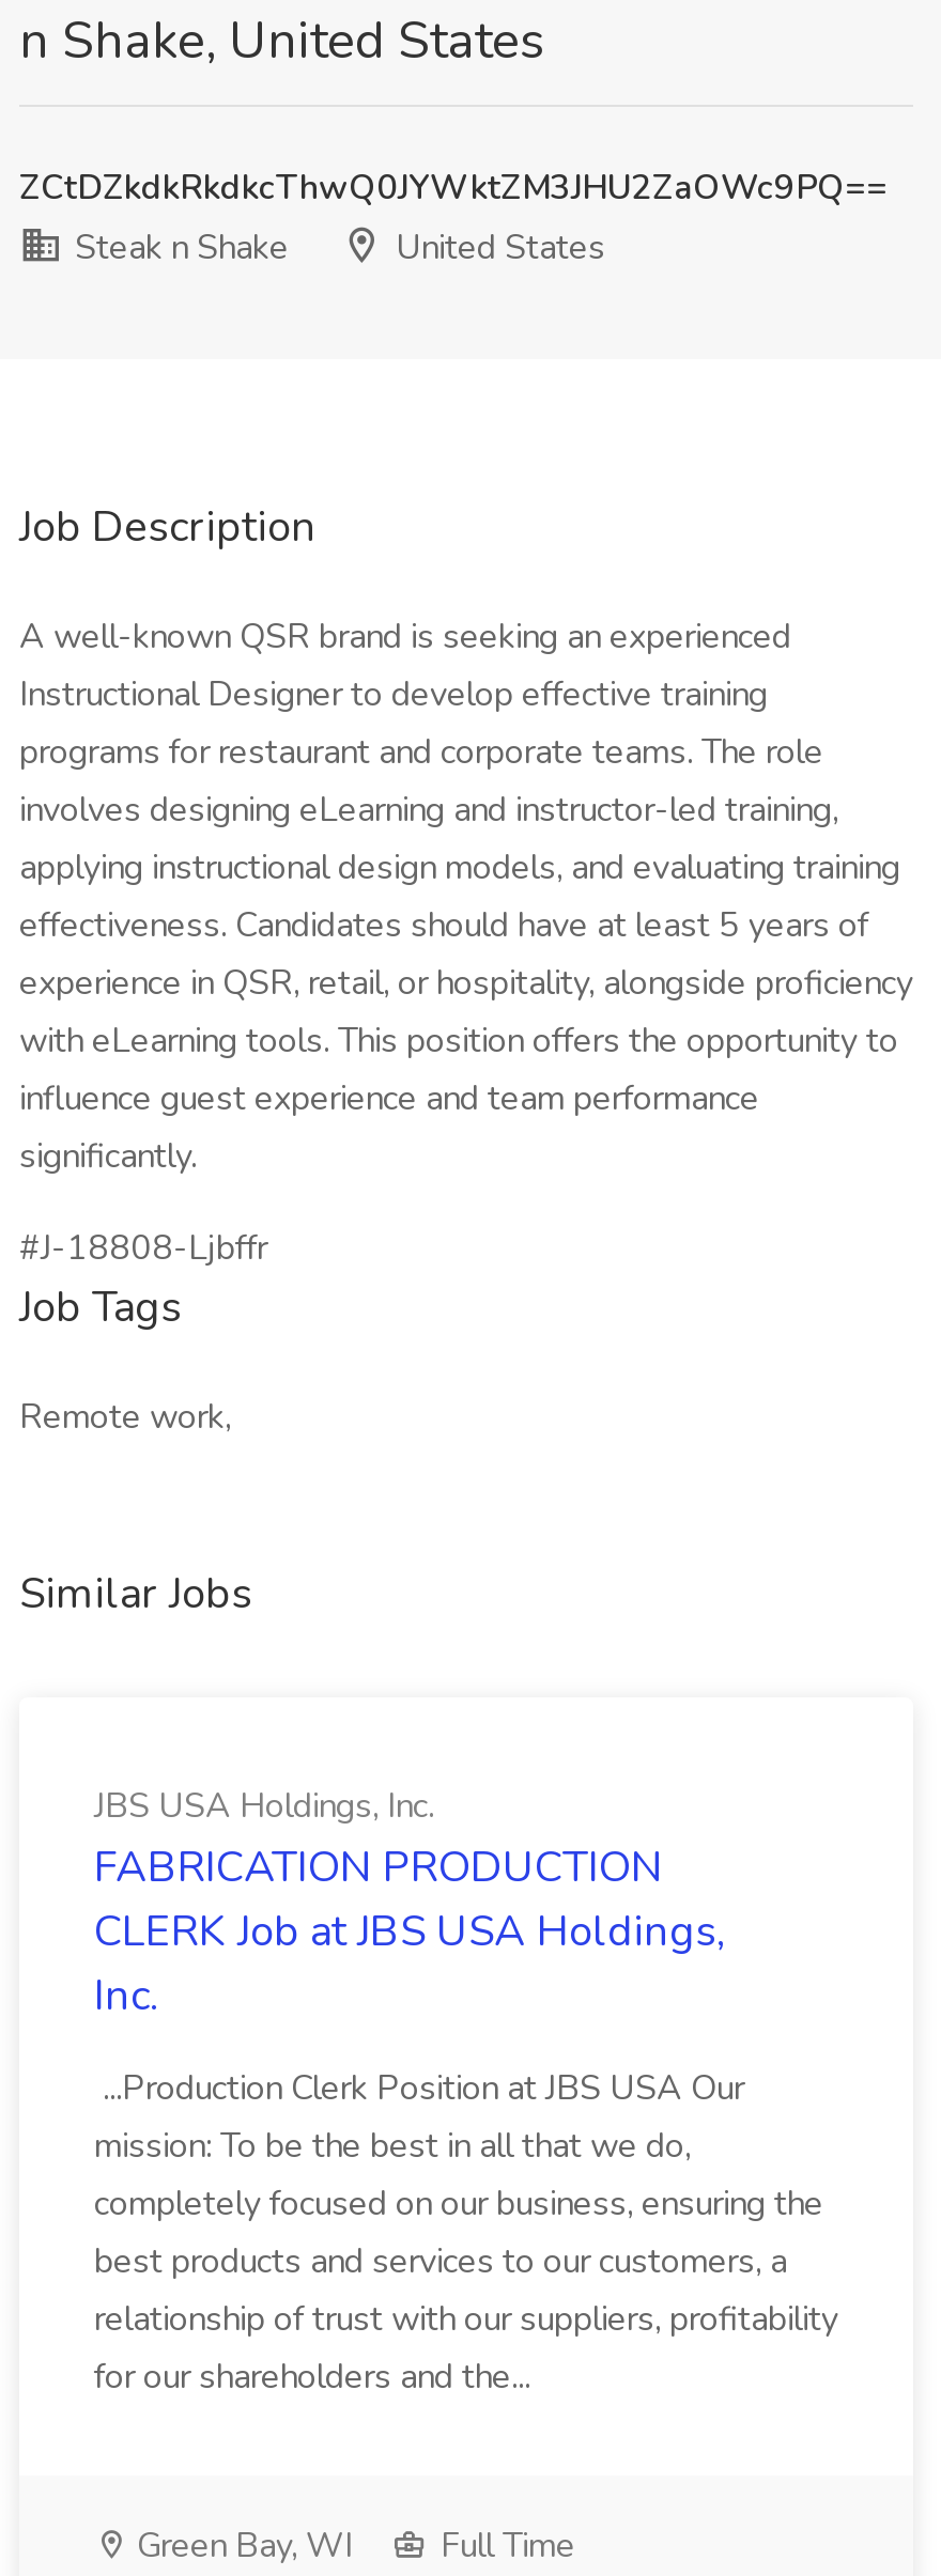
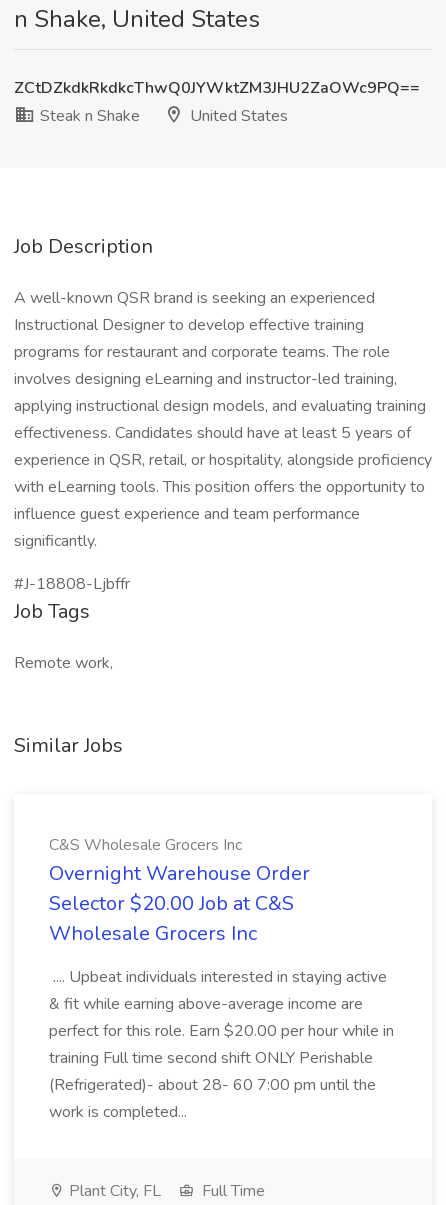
[94,1783,725,2024] JBS USA Holdings, Inc. | FABRICATION PRODUCTION | CLERK Job at JBS USA Holdings, | Inc. -> [49,834,310,947] C&S Wholesale Grocers Inc | Overnight Warehouse Order | Selector $20.00 Job at C&S | Wholesale Grocers Inc
[94,2065,838,2401] ...Production Clerk Position at JBS USA Our | mission: To be the best in all that we do, | completely focused on our business, ensuring the | best products and services to our customers, a | relationship of trust with our suppliers, profitability | for our shareholders and the... -> [49,966,394,1123] .... Upbeat individuals interested in staying active | & fit while earning above-average income are | perfect for this role. Earn $20.00 per hour while in | training Full time second shift ONLY Perishable | (Refrigerated)- about 28- 60 7:00 pm until the | work is completed...
[128,2523,353,2570] Green Bay, WI -> [65,1180,161,1202] Plant City, FL

